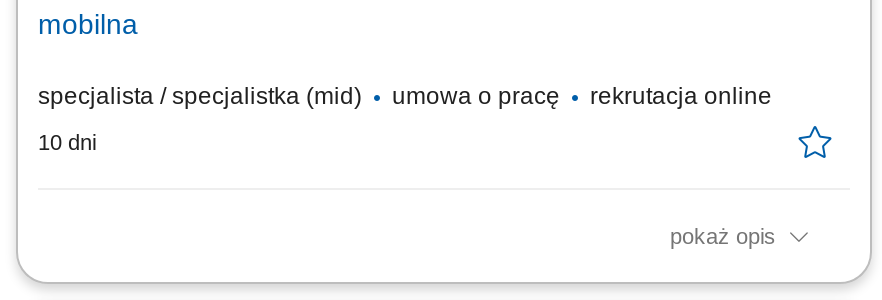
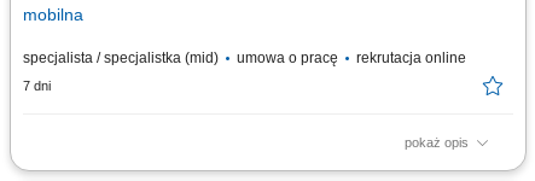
[38,130,96,154] 10 dni -> [23,78,51,93] 7 dni

